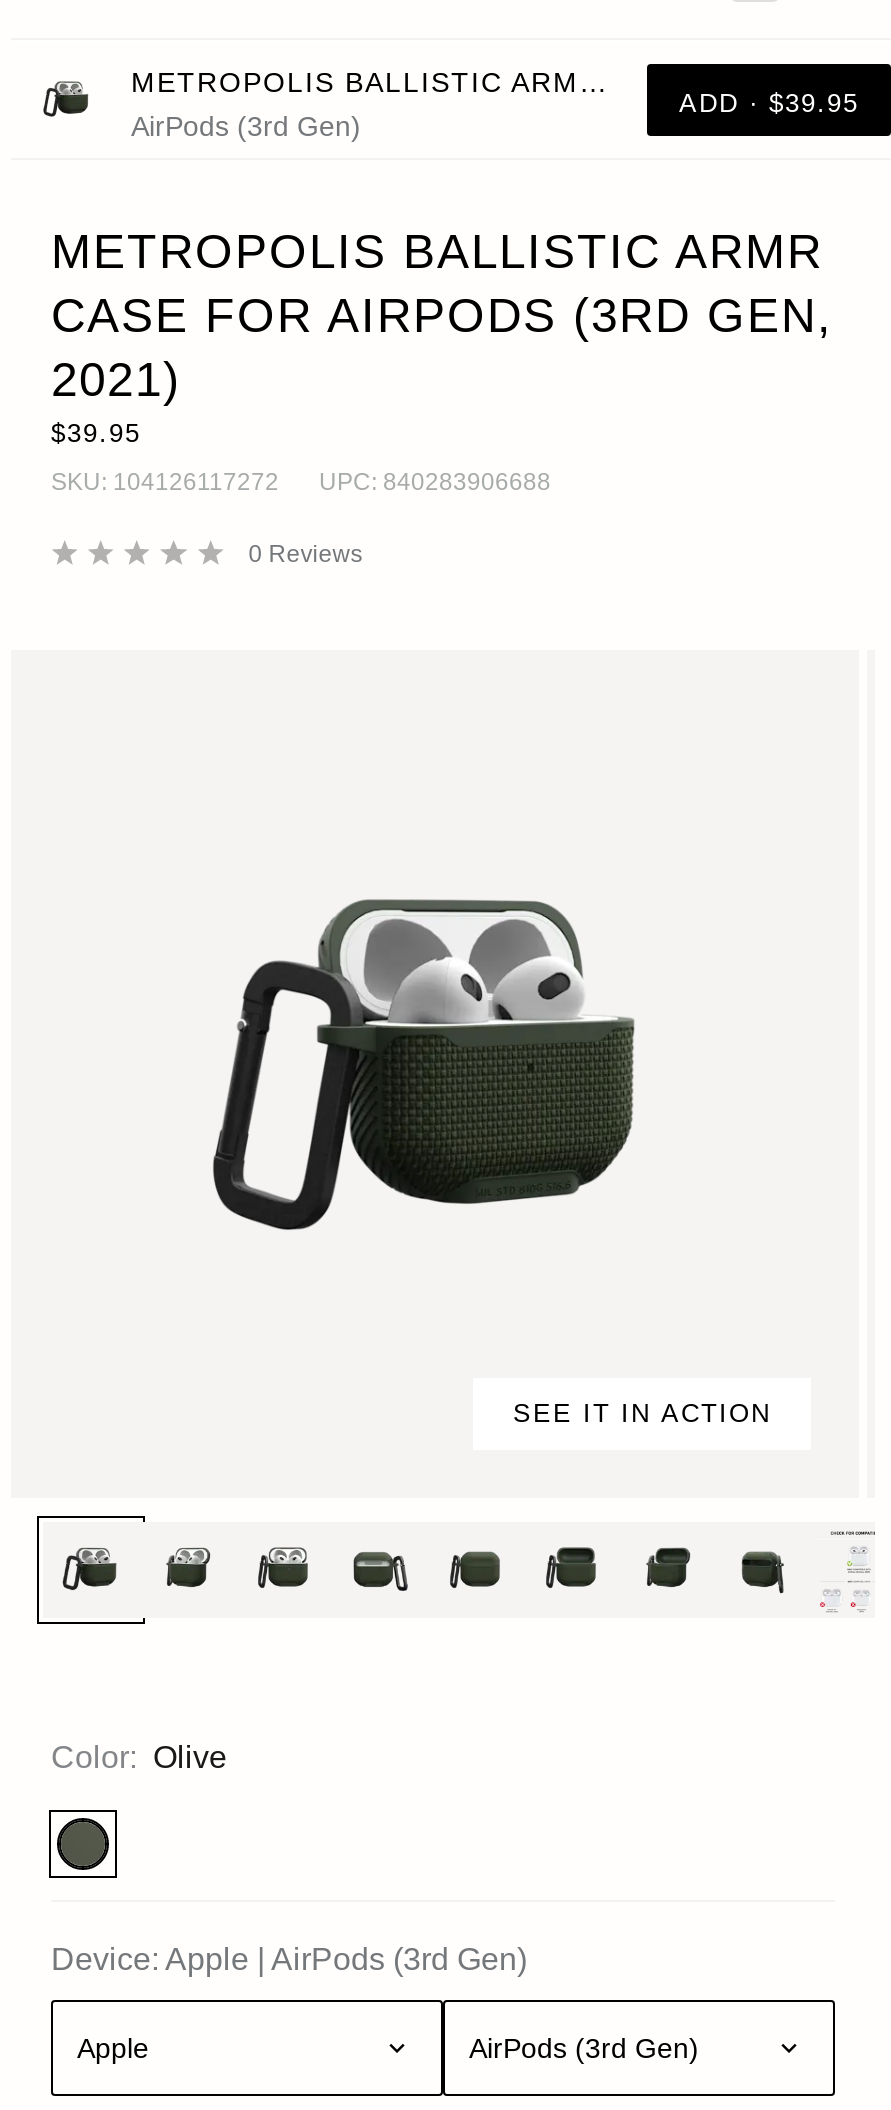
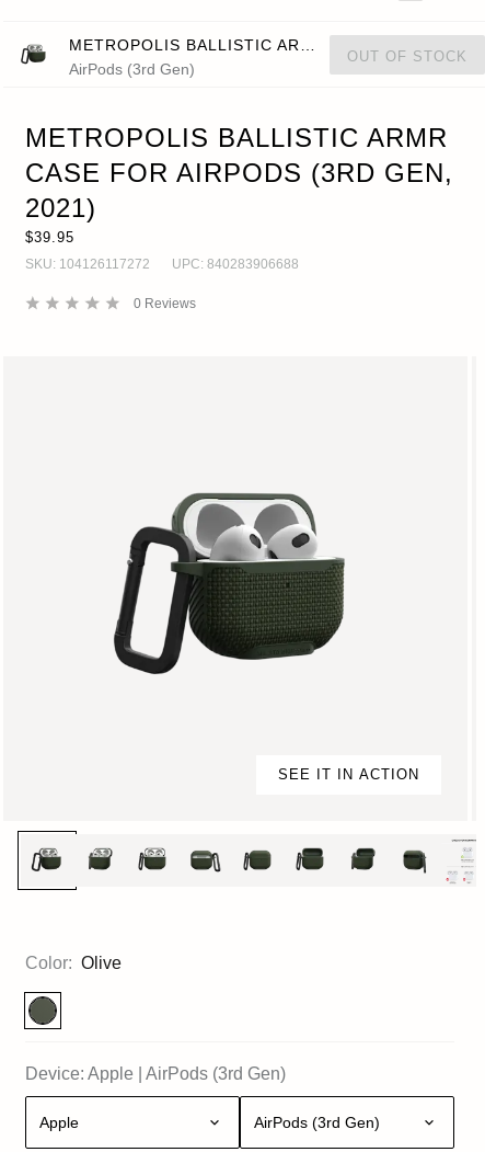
[679,87,859,117] ADD · $39.95 -> [347,48,467,64] OUT OF STOCK

